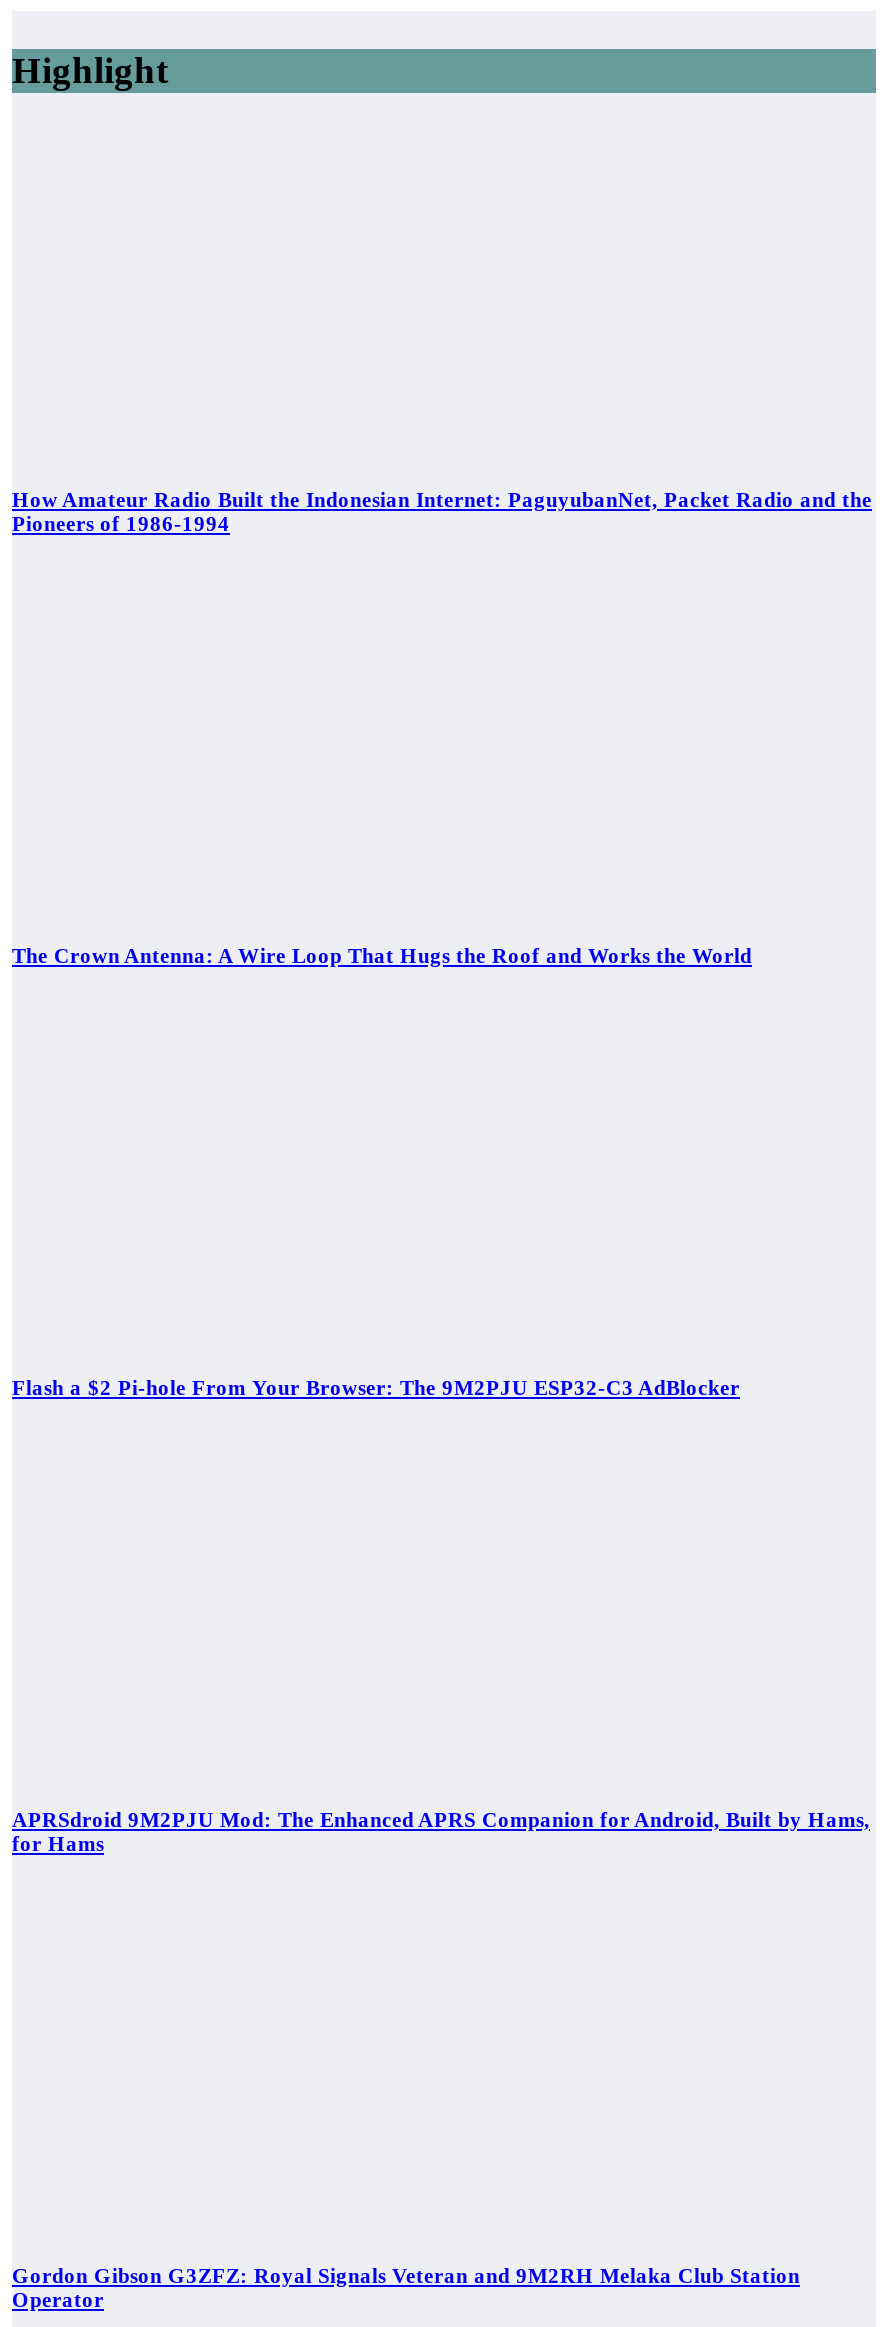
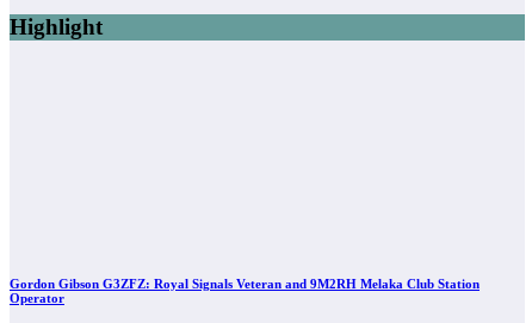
[12,487,872,535] How Amateur Radio Built the Indonesian Internet: PaguyubanNet, Packet Radio and the | Pioneers of 1986-1994 -> none
[12,943,752,967] The Crown Antenna: A Wire Loop That Hugs the Roof and Works the World -> none
[12,1375,740,1399] Flash a $2 Pi-hole From Your Browser: The 9M2PJU ESP32-C3 AdBlocker -> none
[12,1807,870,1855] APRSdroid 9M2PJU Mod: The Enhanced APRS Companion for Android, Built by Hams, | for Hams -> none

